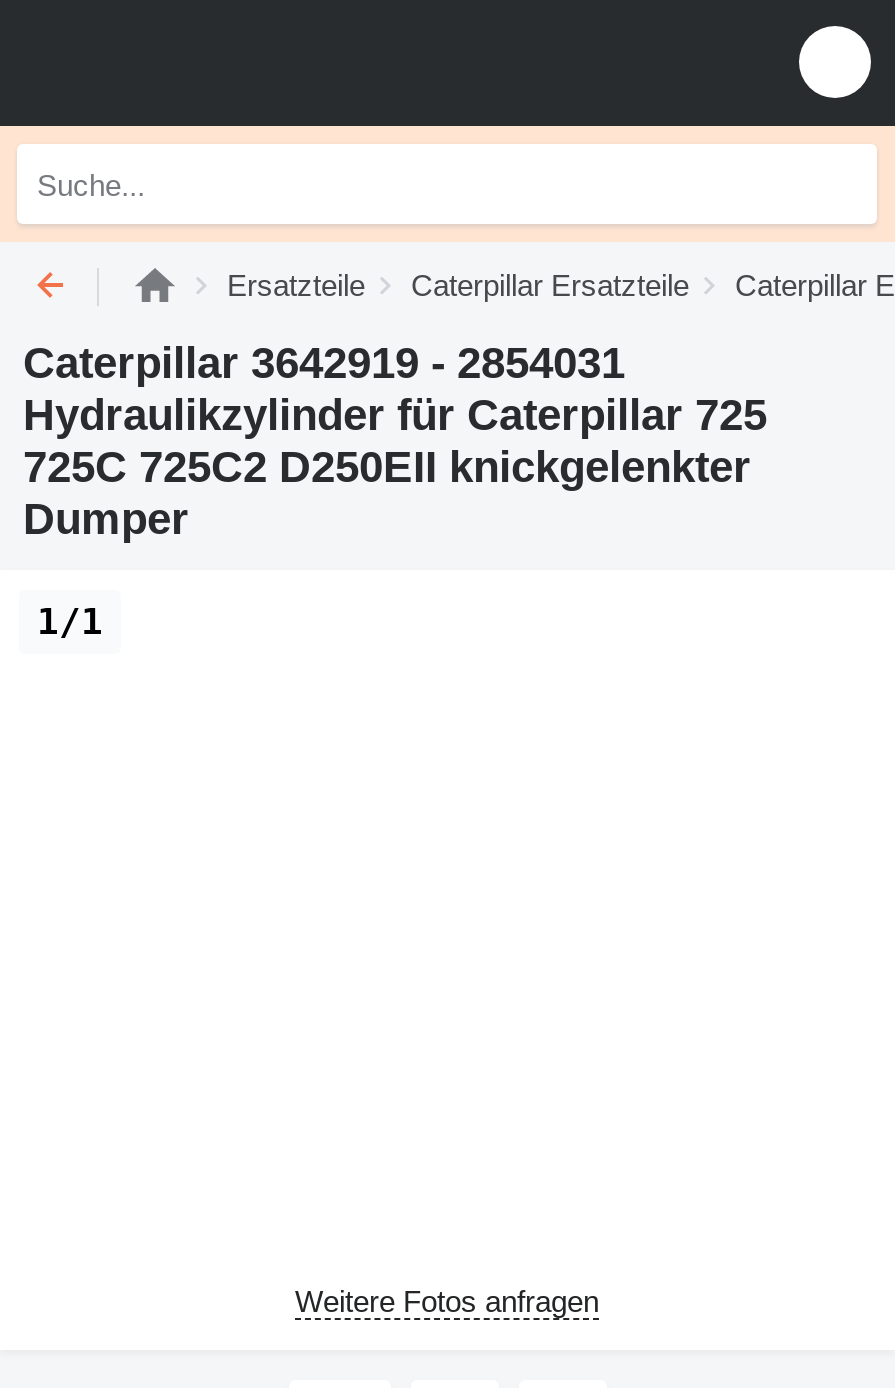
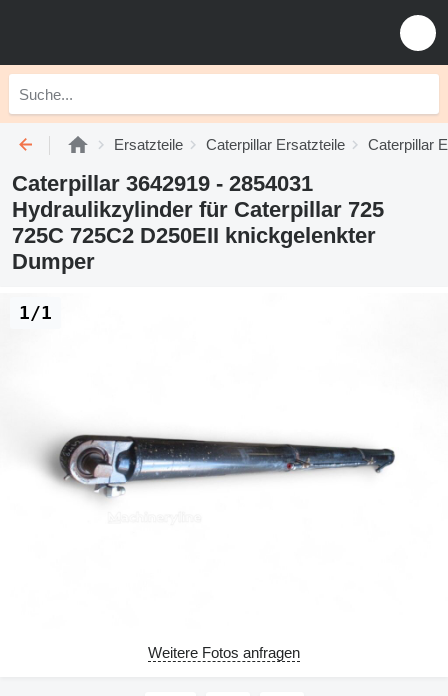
none -> [34,433,396,500] [image]

